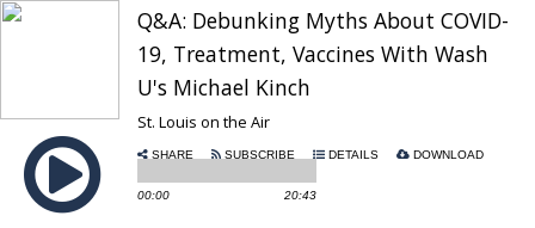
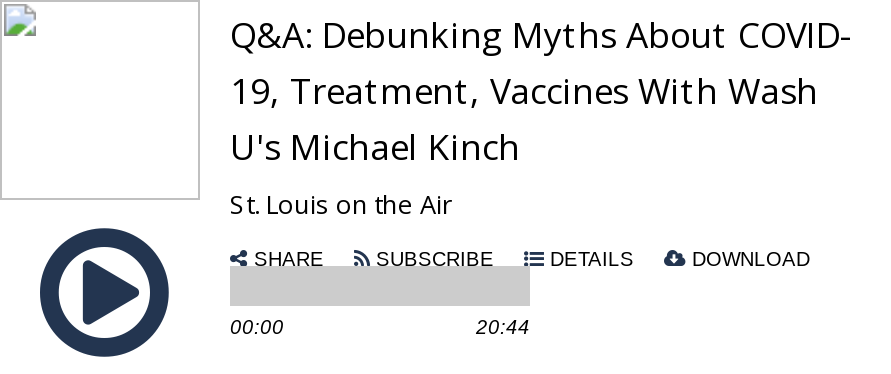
[284,189,316,202] 20:43 -> [476,316,530,338] 20:44

